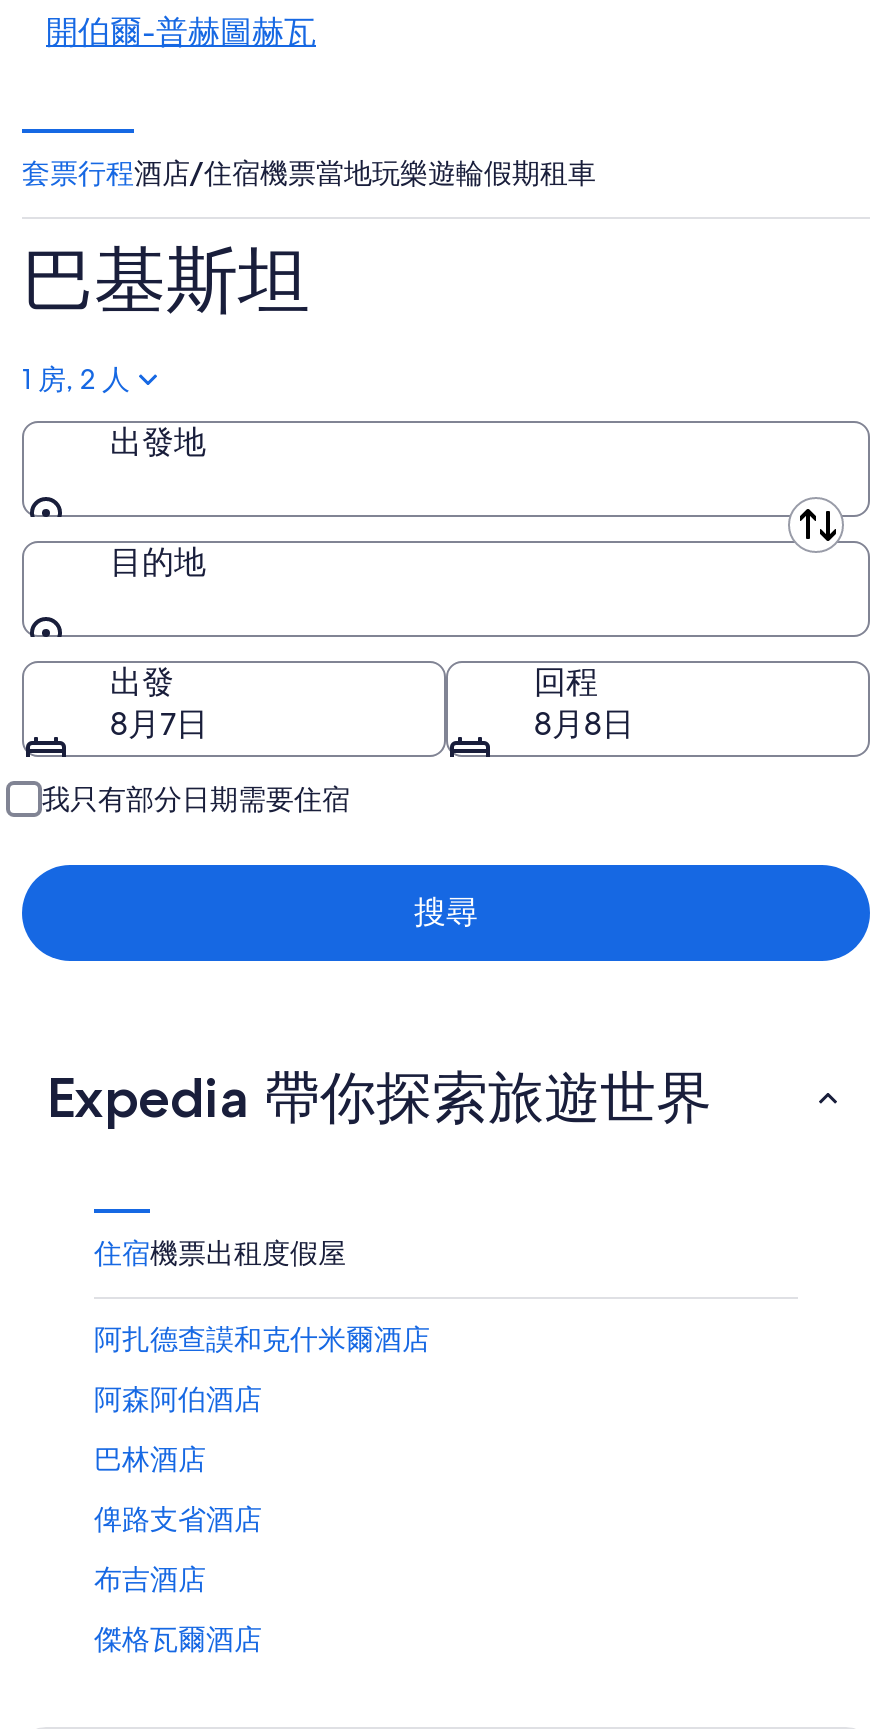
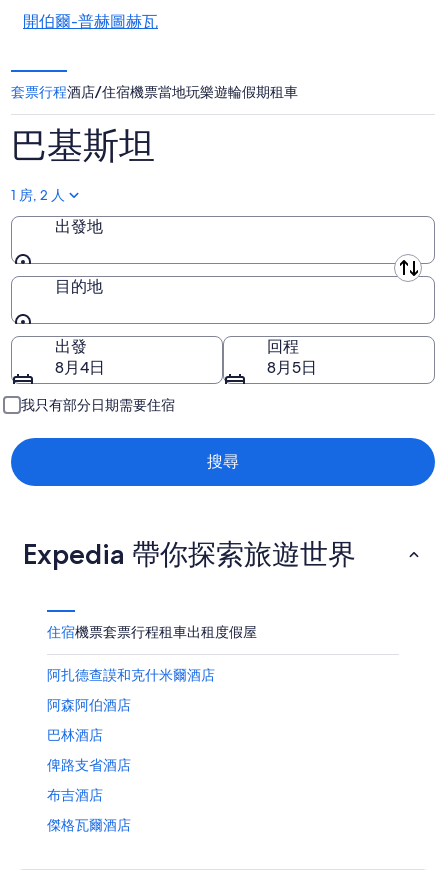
[110,702,208,744] 8月7日 -> [55,356,105,377] 8月4日
[534,702,634,744] 8月8日 -> [267,356,317,377] 8月5日
[94,1234,346,1270] 住宿機票出租度假屋 -> [47,622,257,640] 住宿機票套票行程租車出租度假屋

